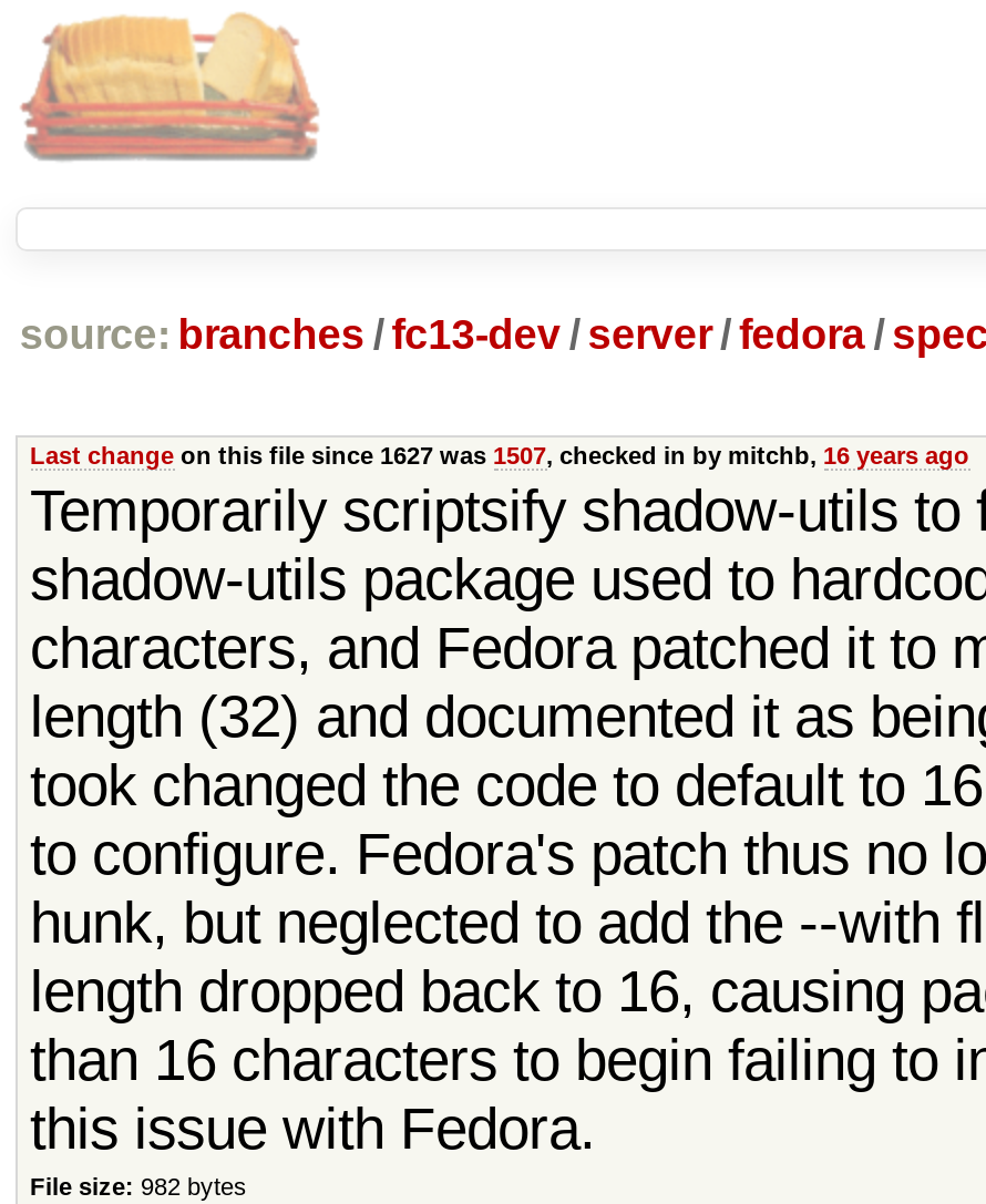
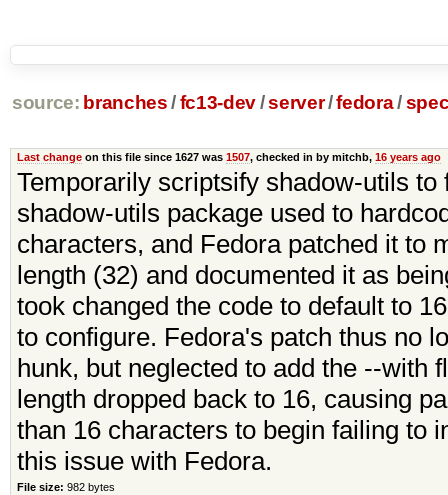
[20,10,321,163] [image] -> none

